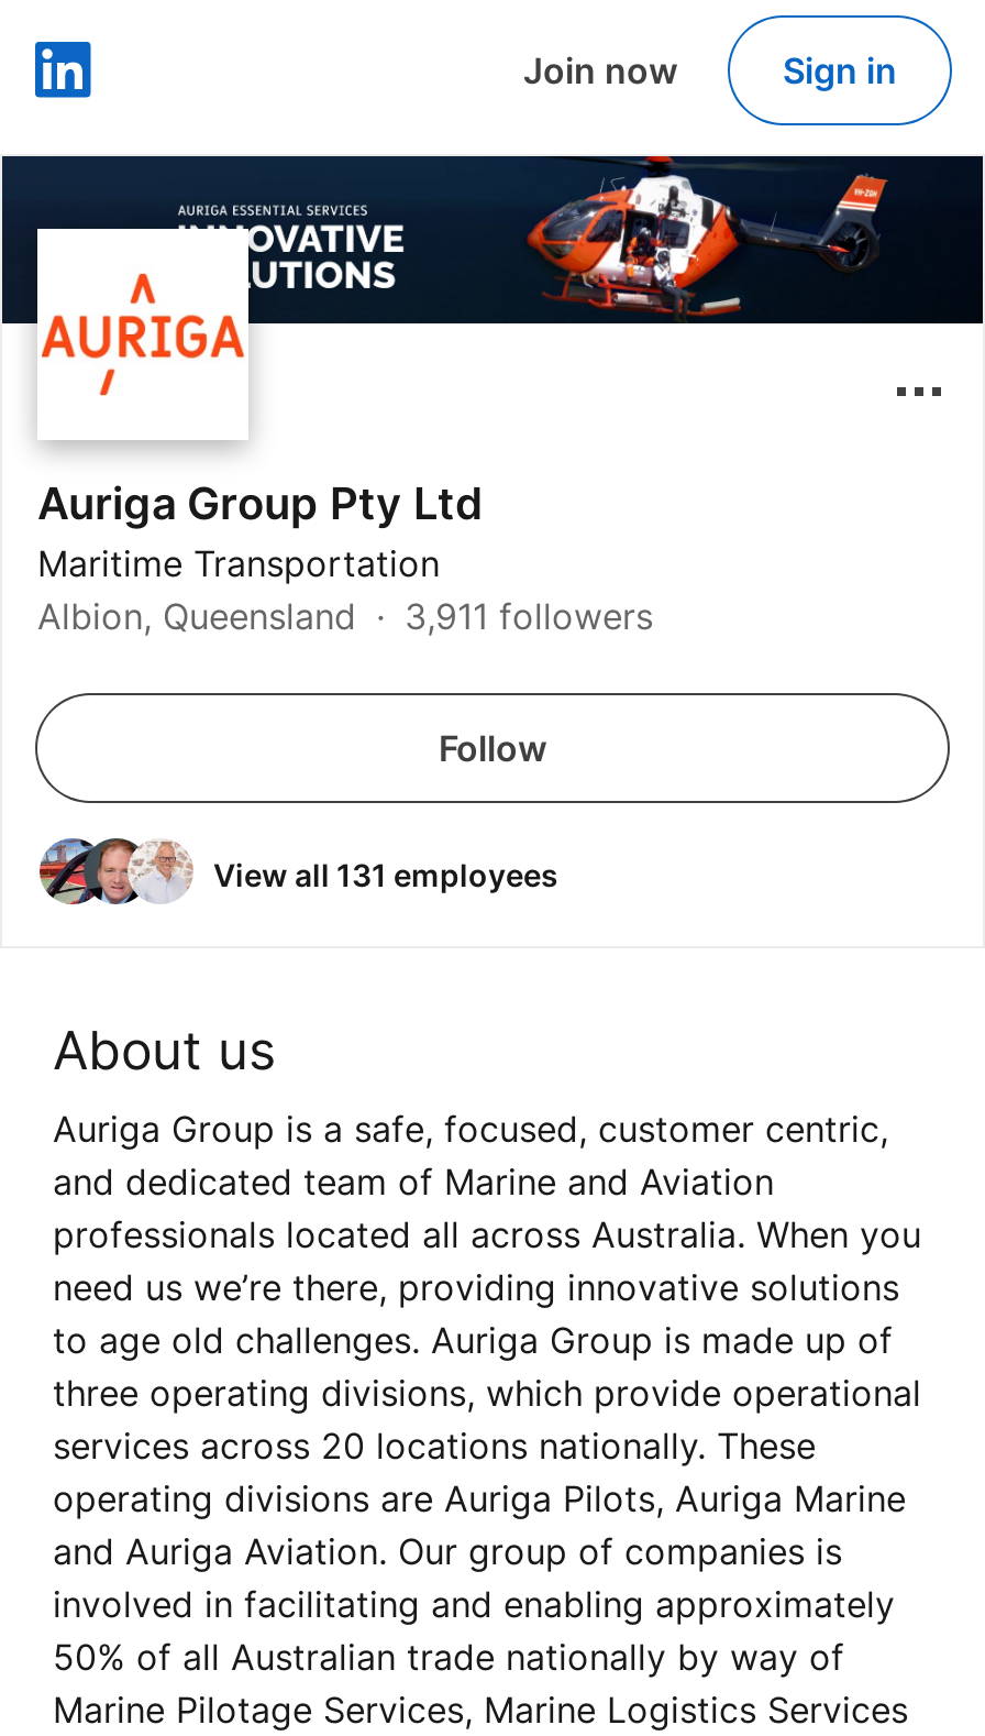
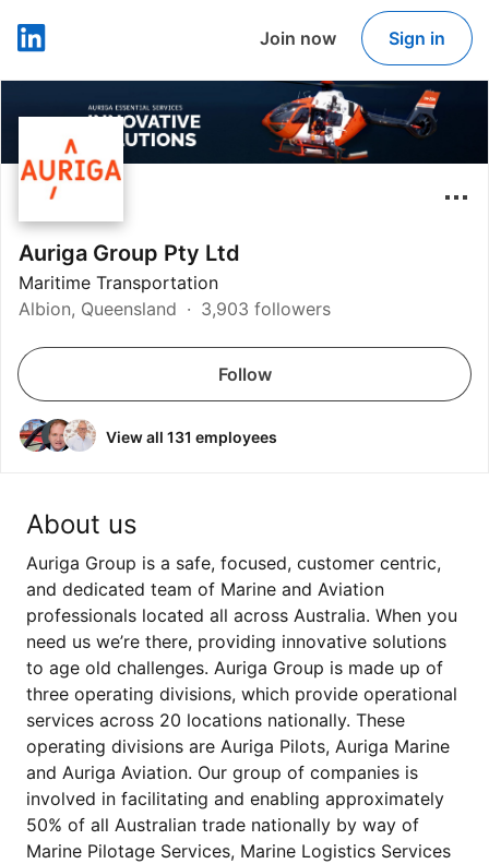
[37,594,653,638] Albion, Queensland 3,911 followers -> [19,298,331,320] Albion, Queensland 3,903 followers

